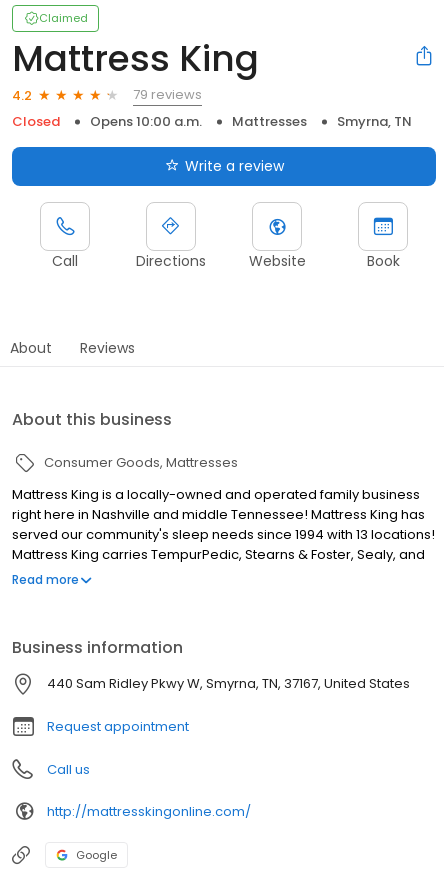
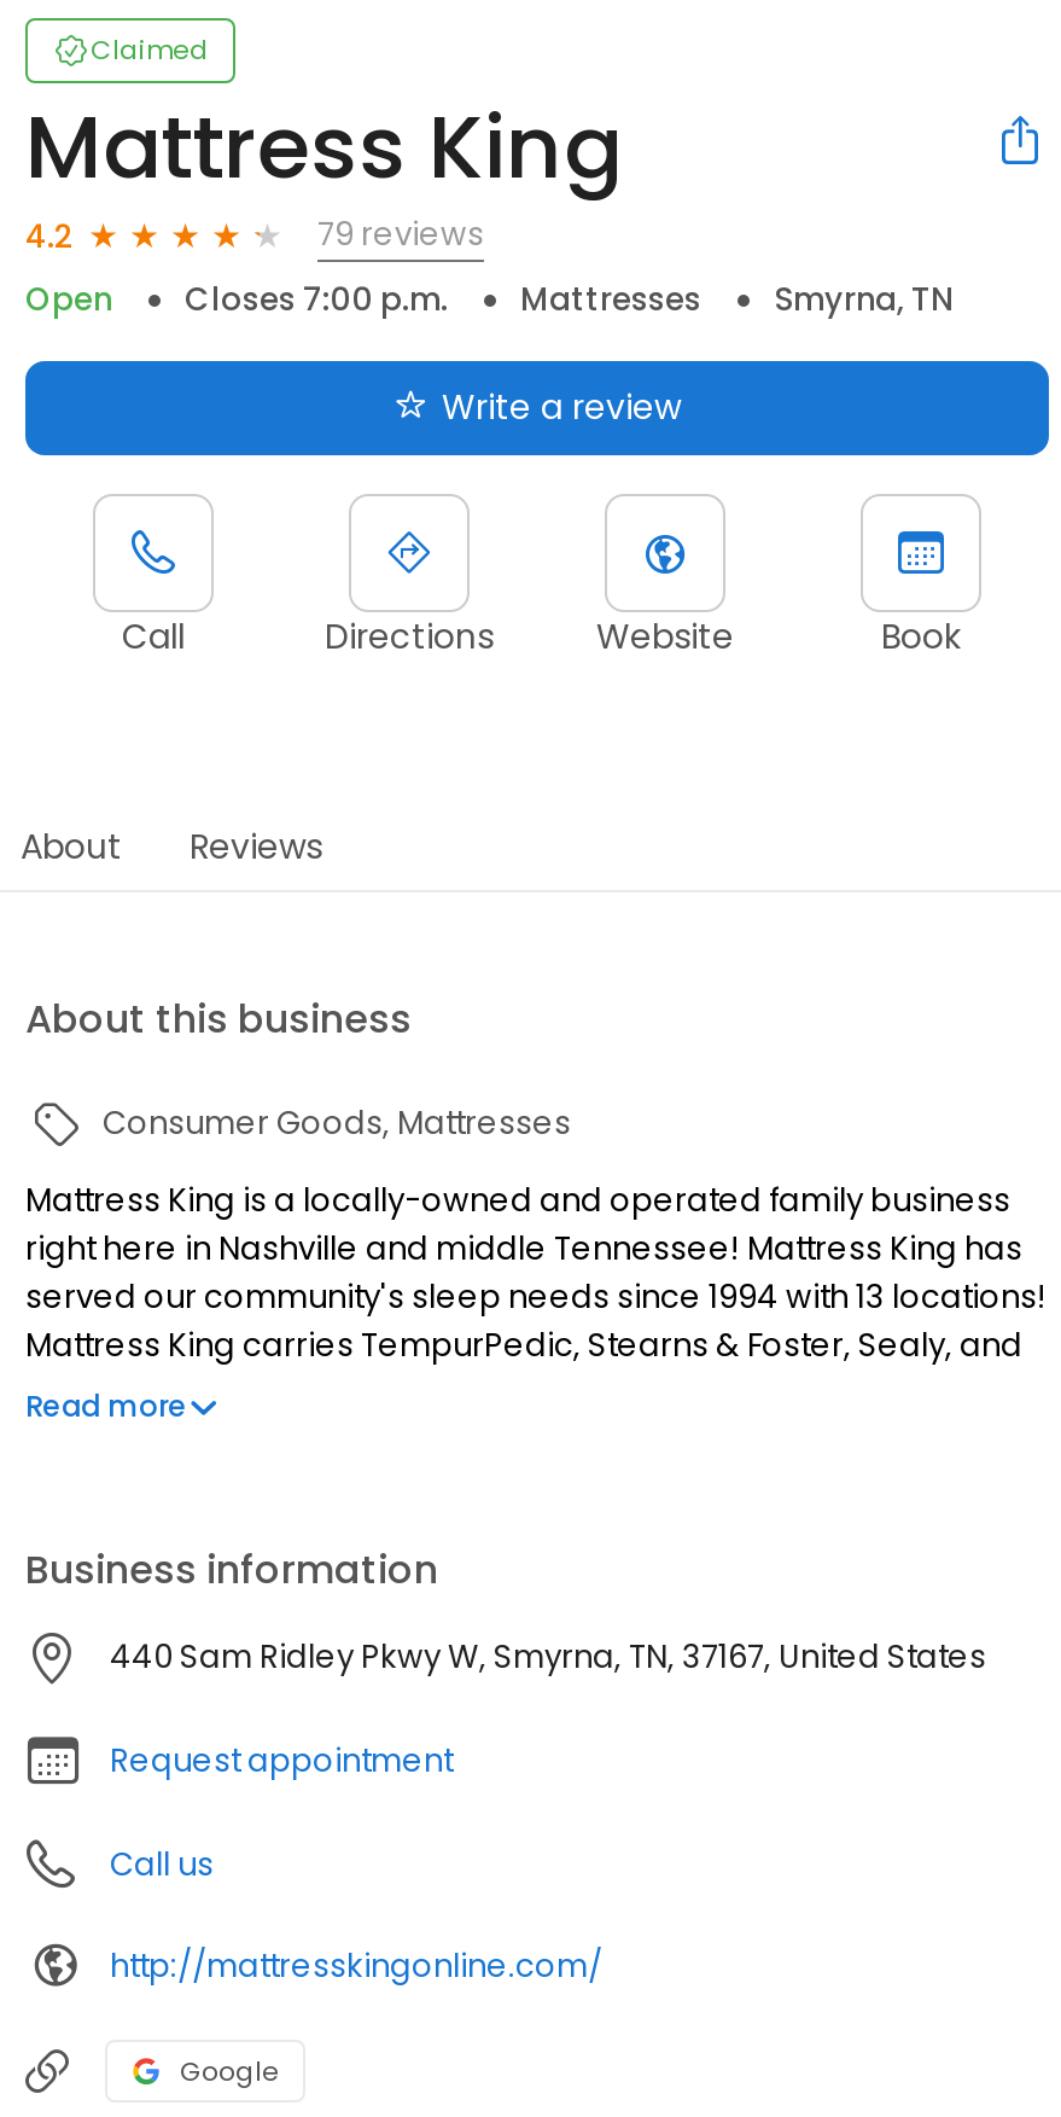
[12,112,202,131] Closed | Opens 10:00 a.m. -> [25,277,448,323] Open | Closes 7:00 p.m.

